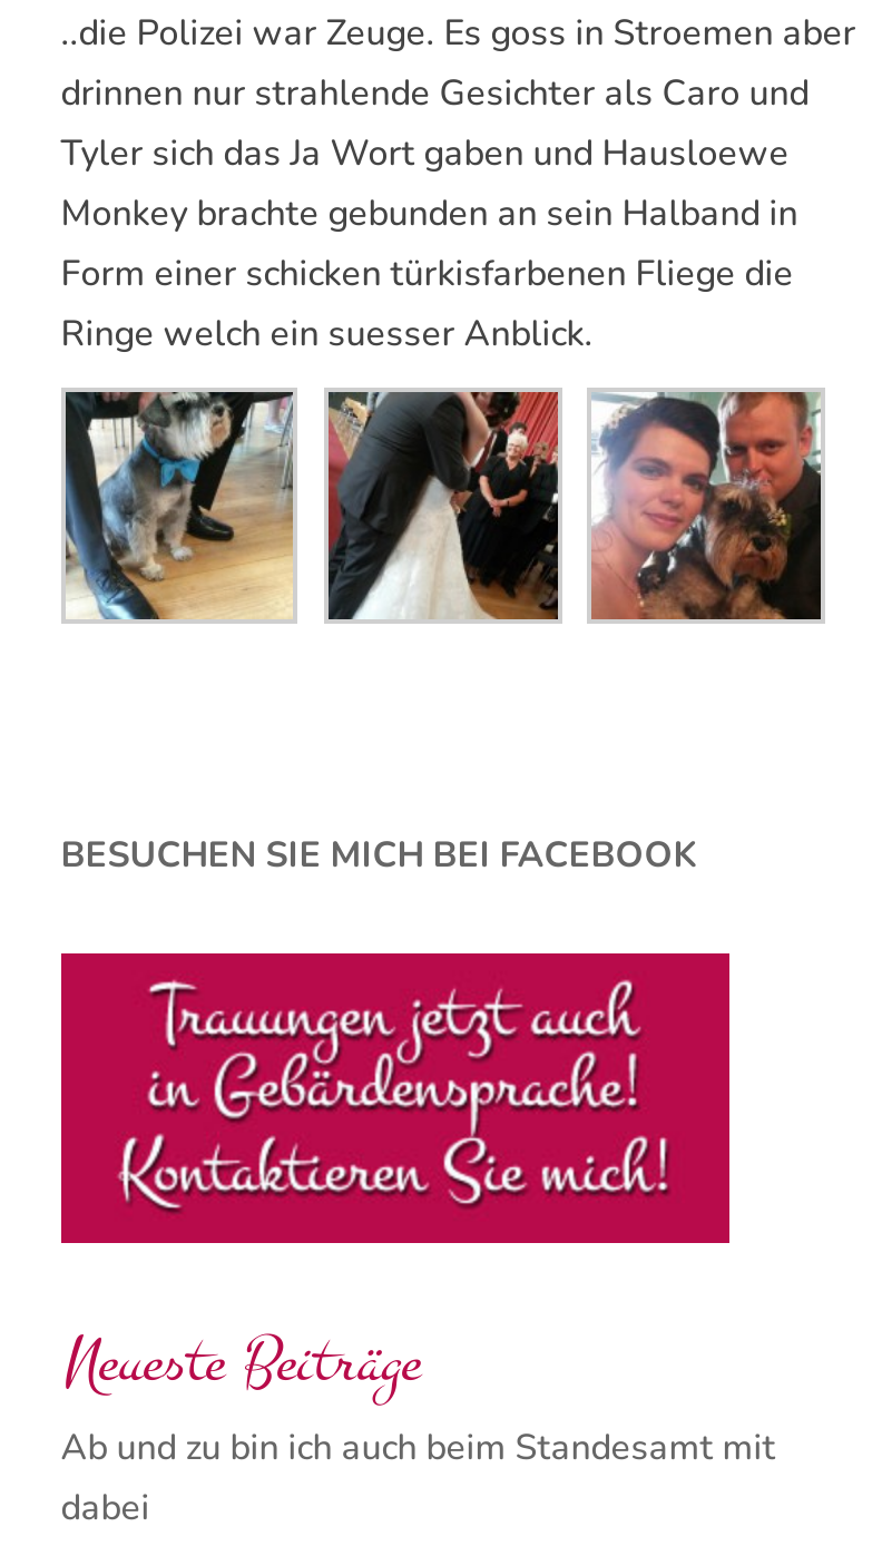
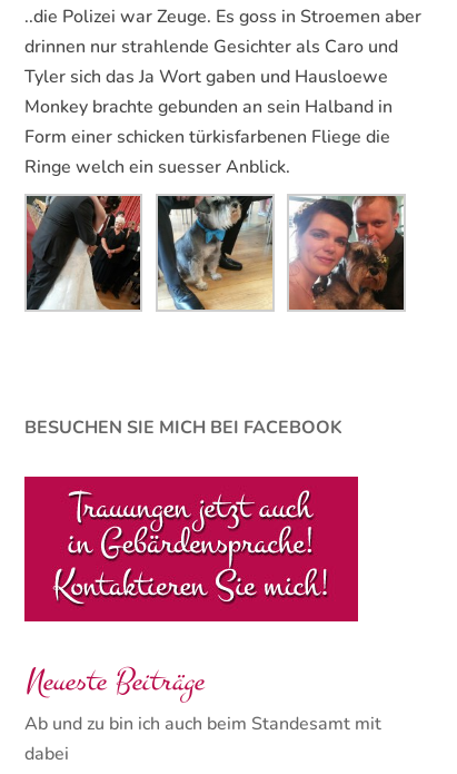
[63,390,295,622] [image] -> [26,195,141,311] [image]
[326,390,560,622] [image] -> [157,195,274,311] [image]

